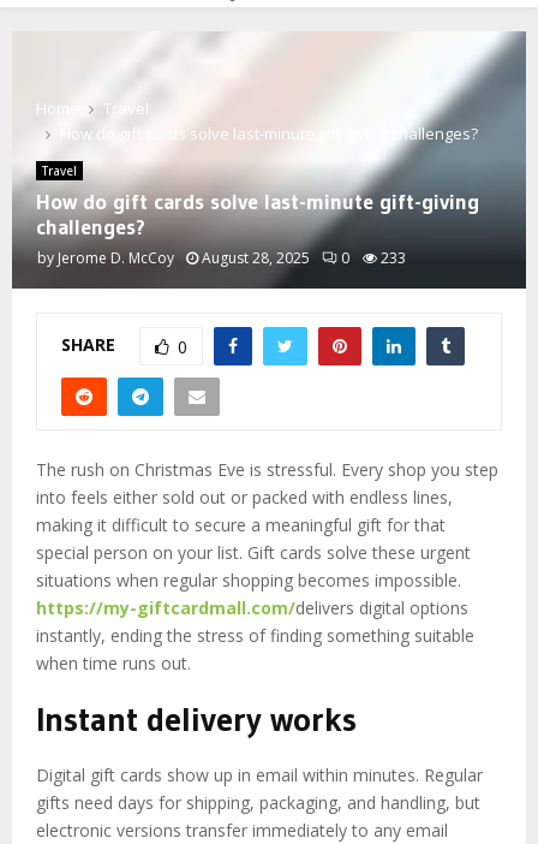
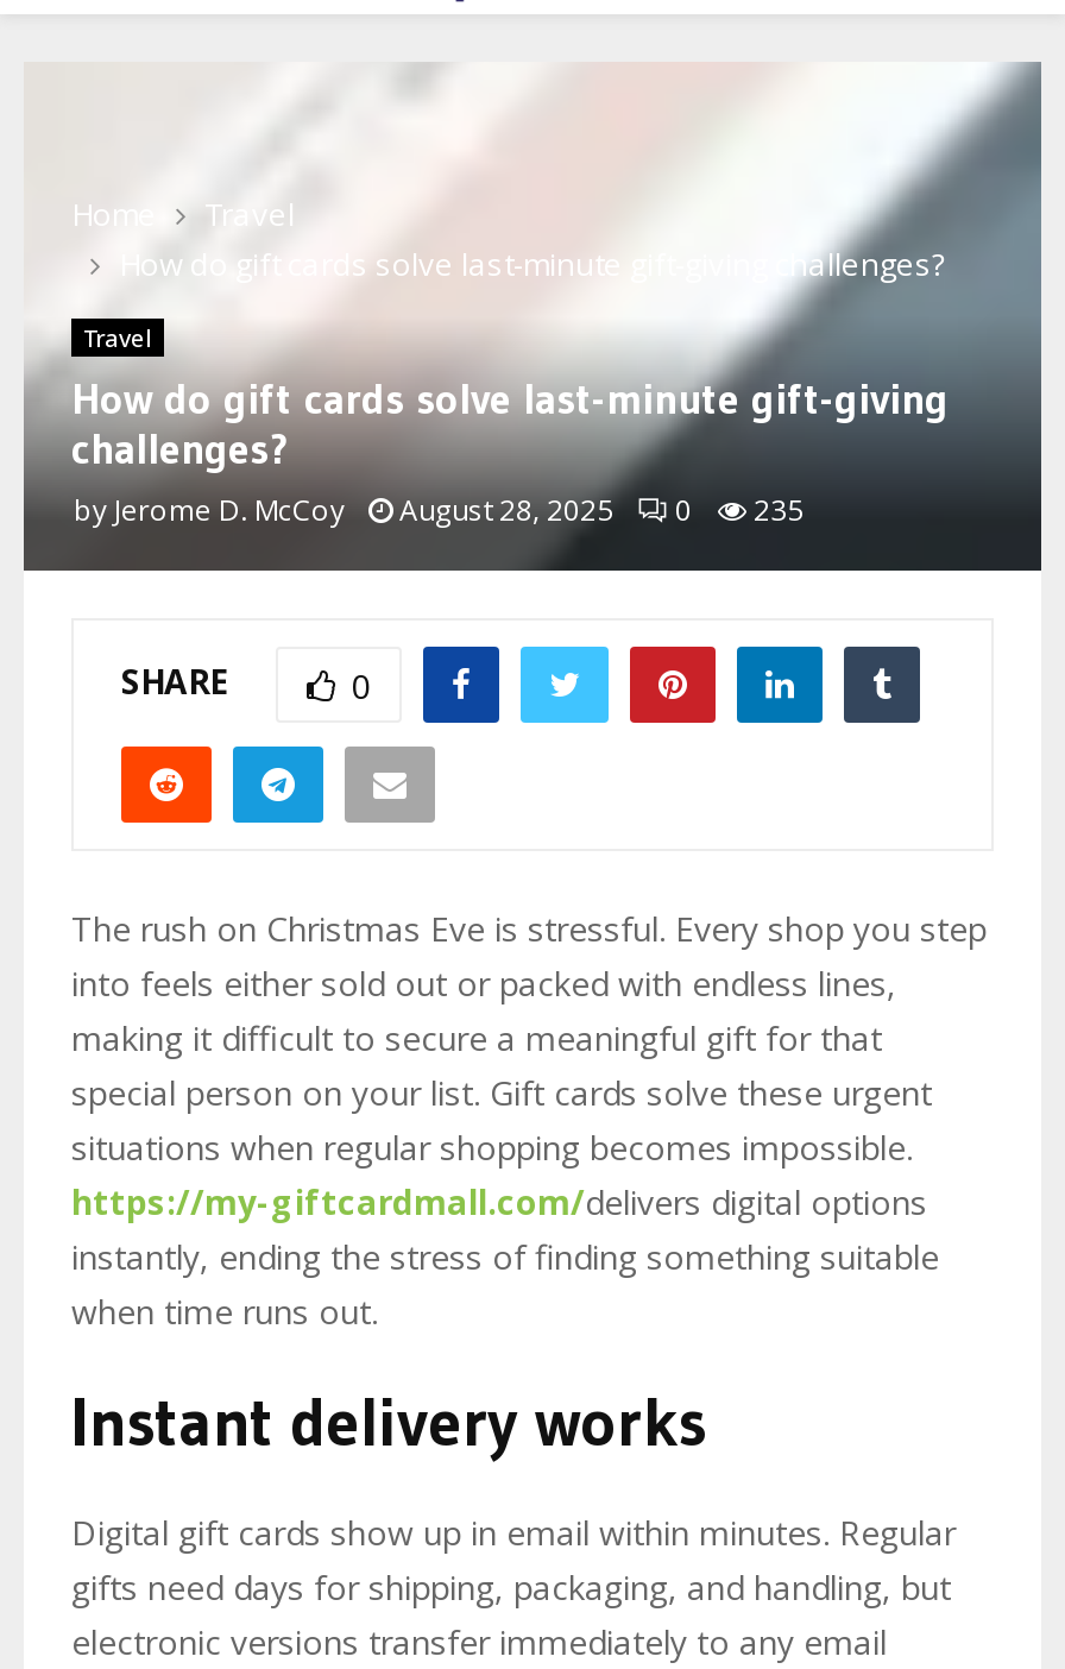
[37,248,406,268] by Jerome D. McCoy August 28, 2025 0 233 -> [74,490,804,530] by Jerome D. McCoy August 28, 2025 0 235

